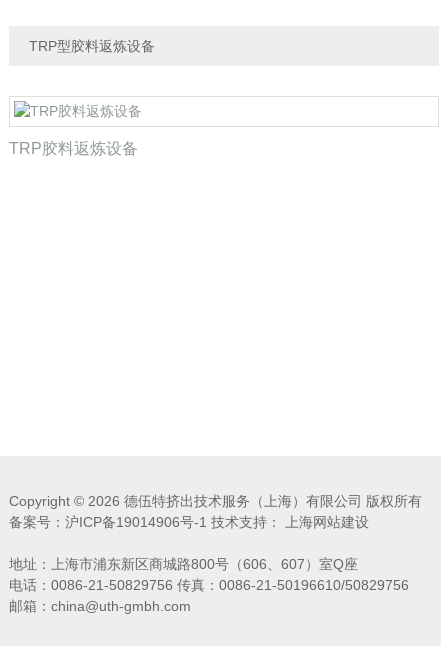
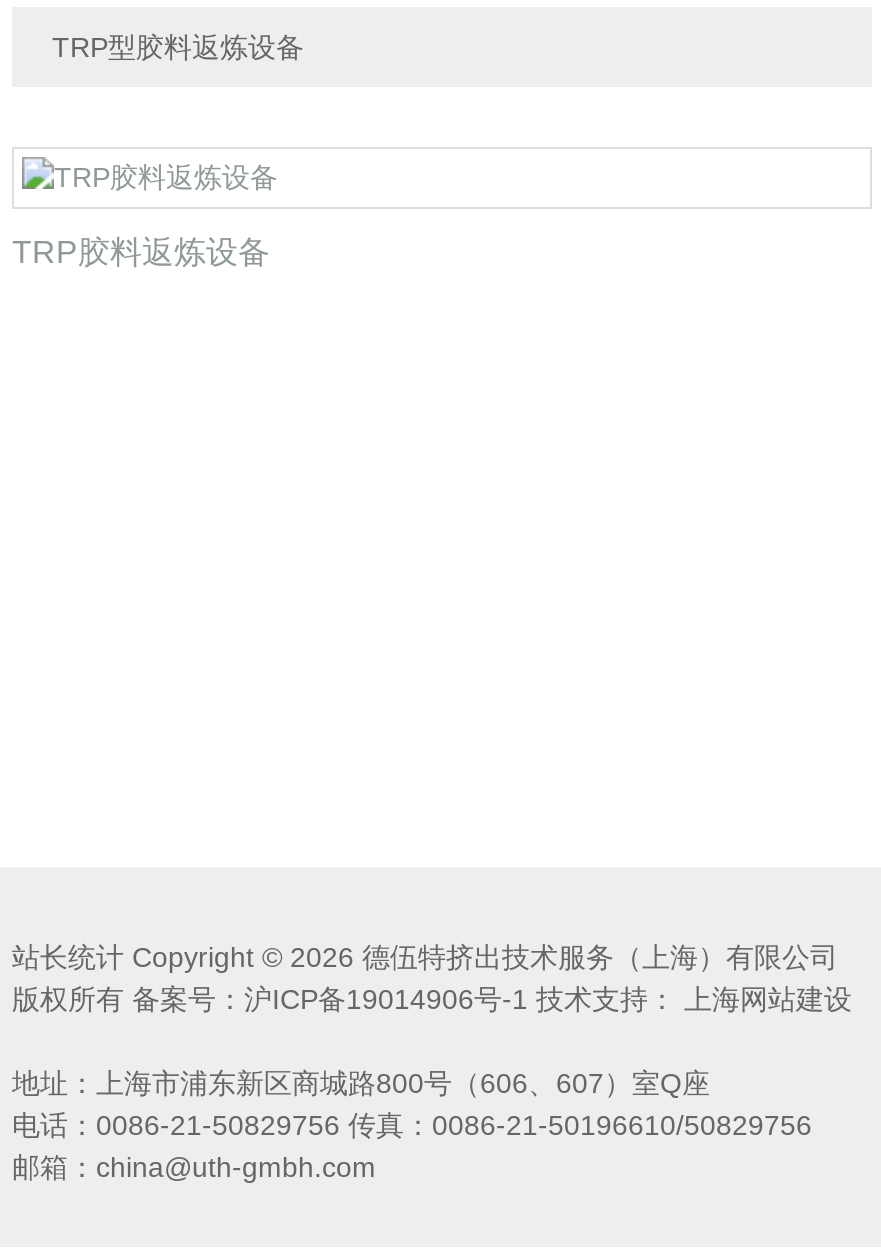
[9,493,422,530] Copyright © 2026 德伍特挤出技术服务（上海）有限公司 版权所有 | 备案号：沪ICP备19014906号-1技术支持：上海网站建设 -> [12,941,852,1015] 站长统计Copyright © 2026 德伍特挤出技术服务（上海）有限公司 | 版权所有 备案号：沪ICP备19014906号-1技术支持：上海网站建设

